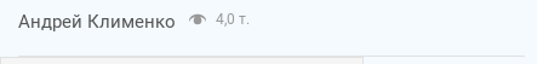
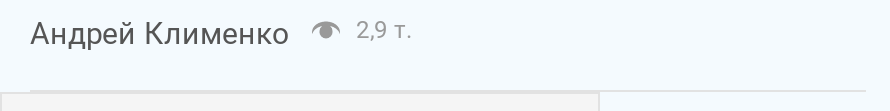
[216,11,250,27] 4,0 т. -> [356,15,412,43] 2,9 т.

